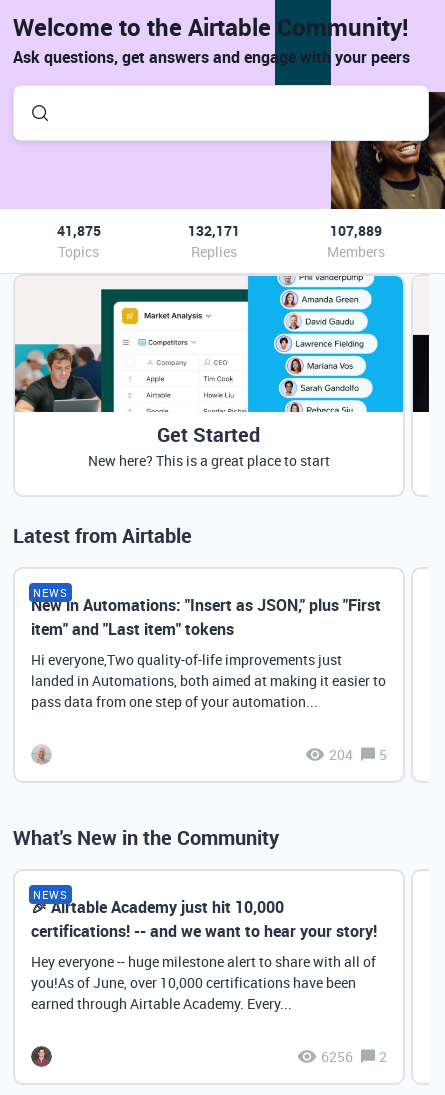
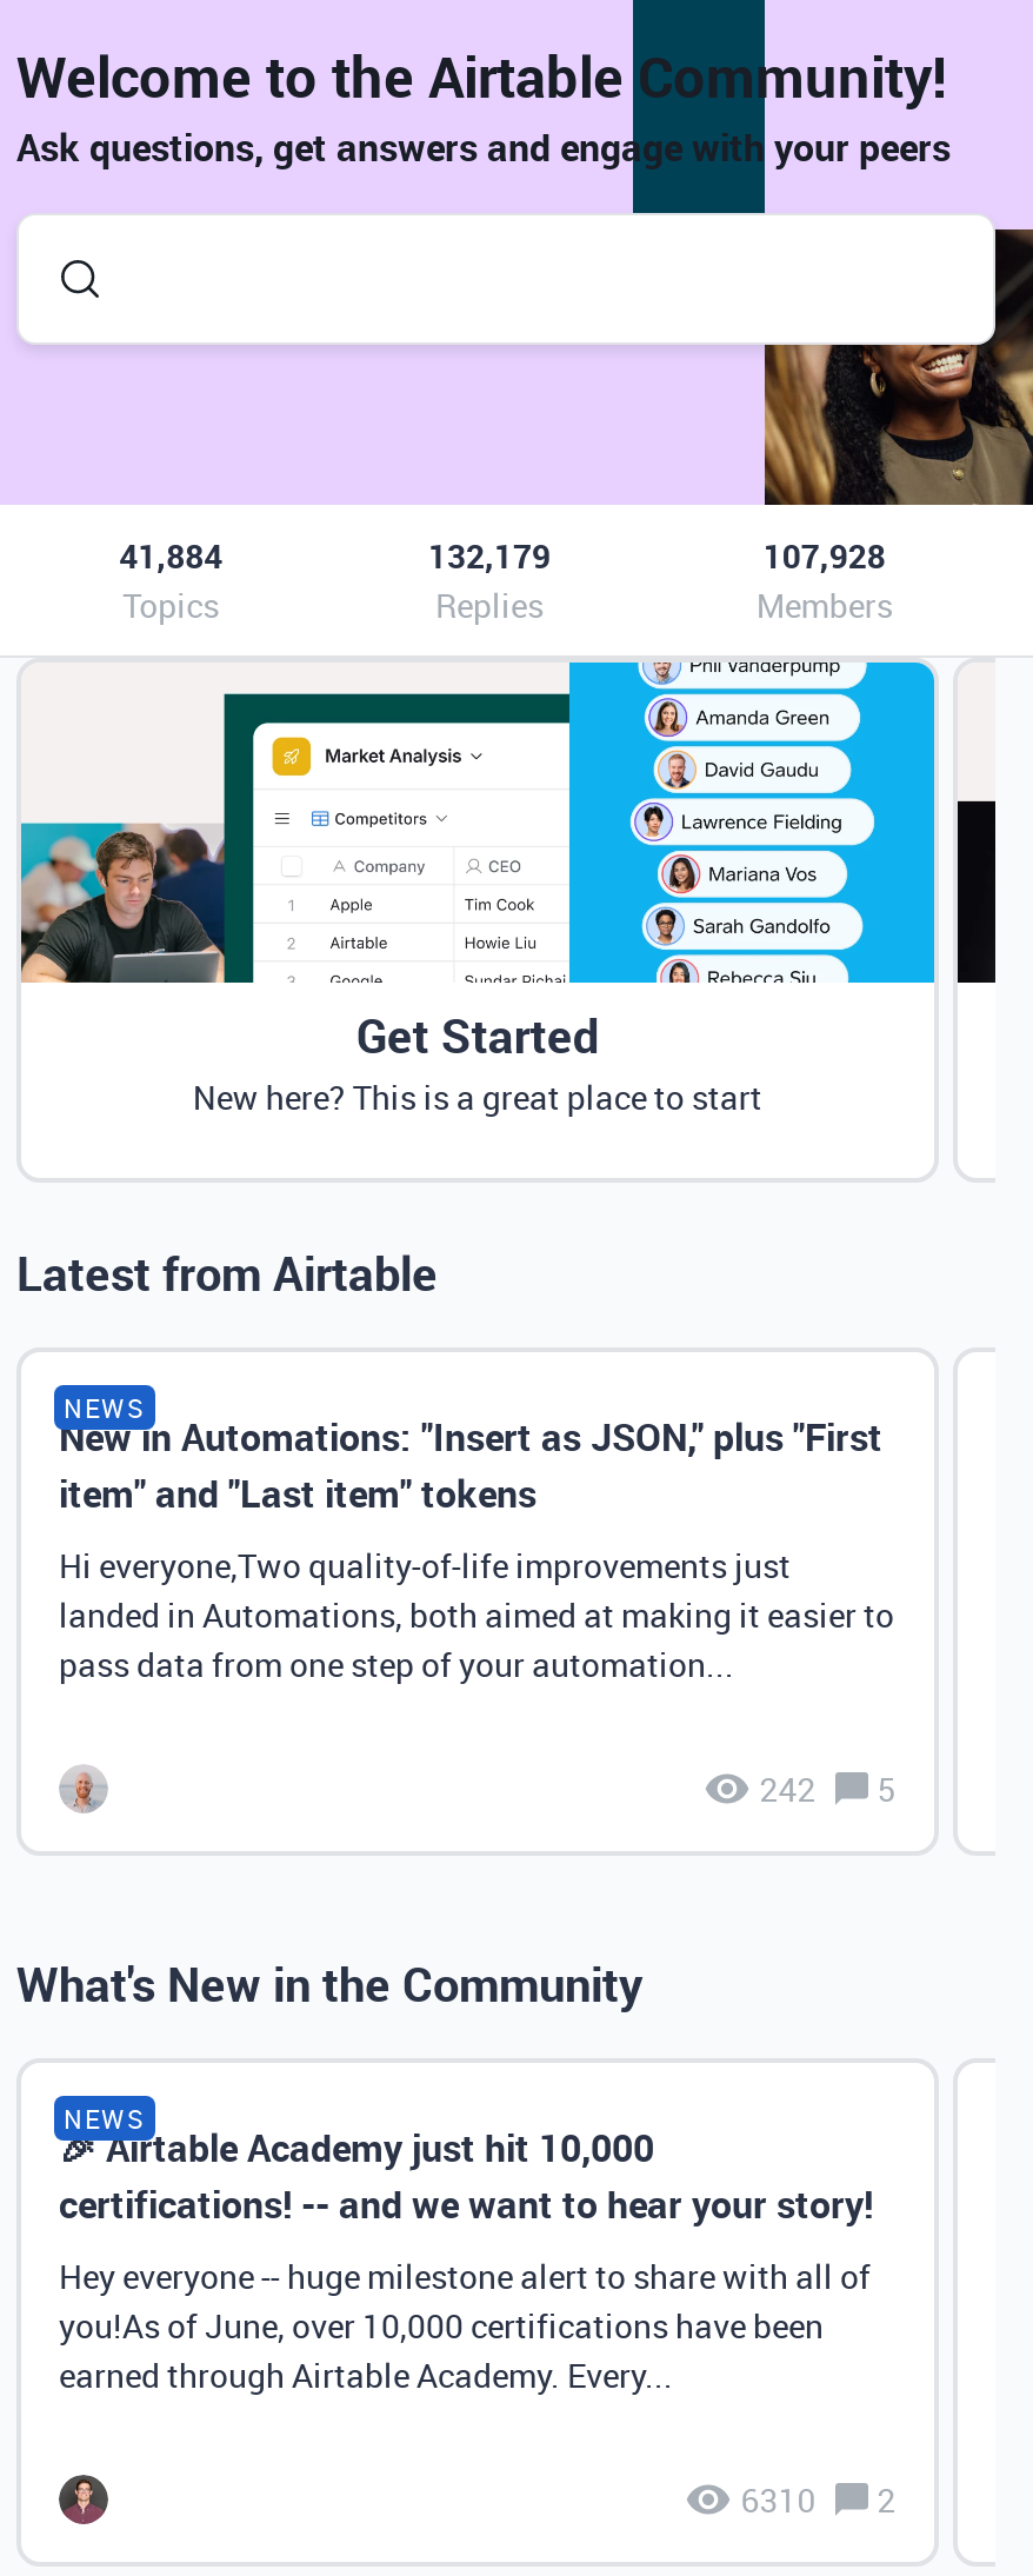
[57,221,101,240] 41,875 -> [119,533,223,578] 41,884
[188,221,240,240] 132,171 -> [428,533,551,578] 132,179
[330,221,382,240] 107,889 -> [763,533,885,578] 107,928
[329,745,387,764] 204 5 -> [760,1766,896,1811] 242 5
[321,1047,387,1066] 6256 2 -> [741,2477,896,2522] 6310 2

